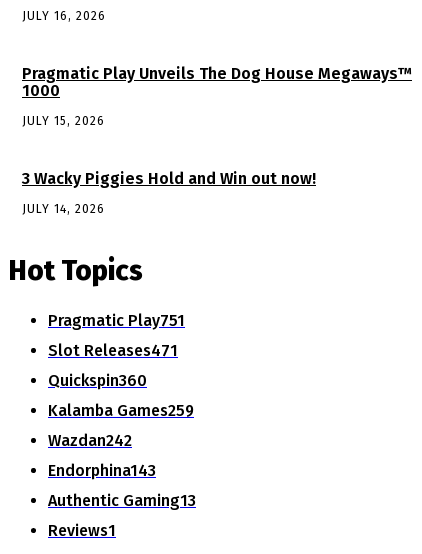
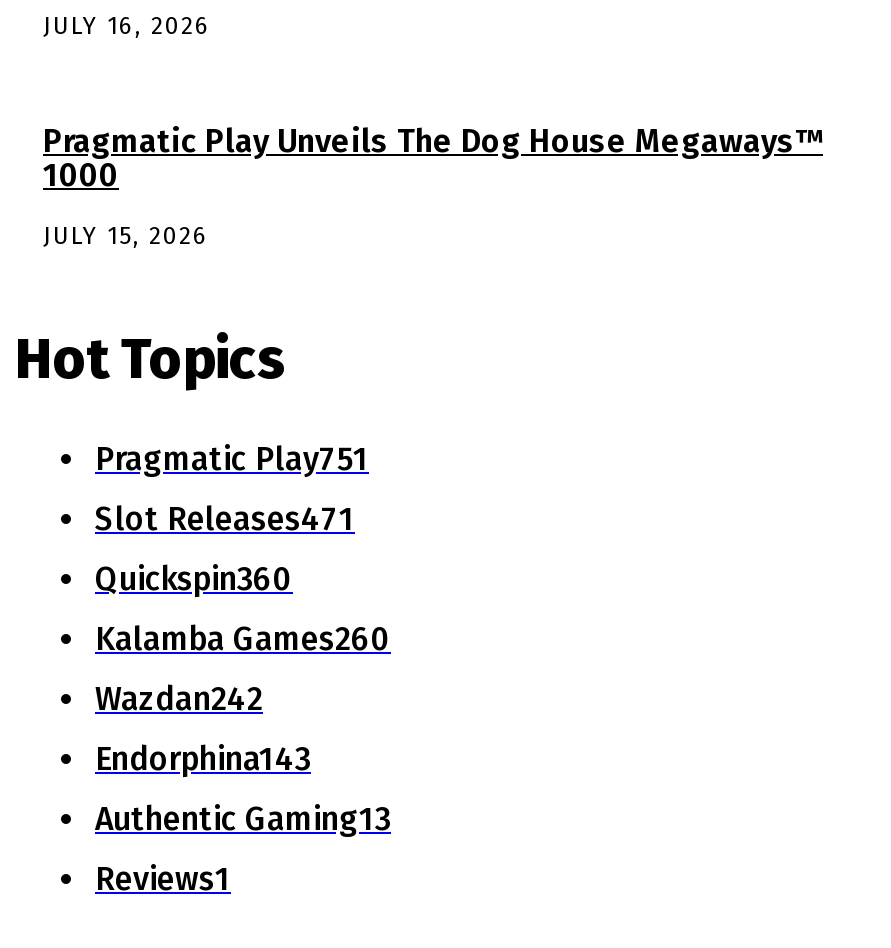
[22,169,316,216] 3 Wacky Piggies Hold and Win out now! | JULY 14, 2026 -> none
[48,401,194,420] Kalamba Games259 -> [95,619,391,657] Kalamba Games260

